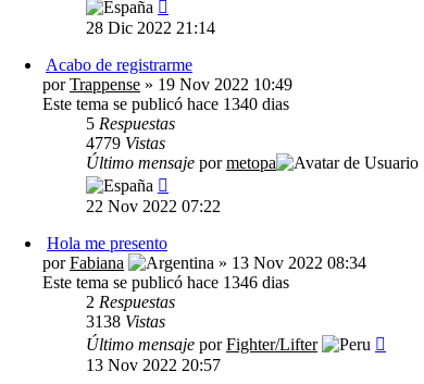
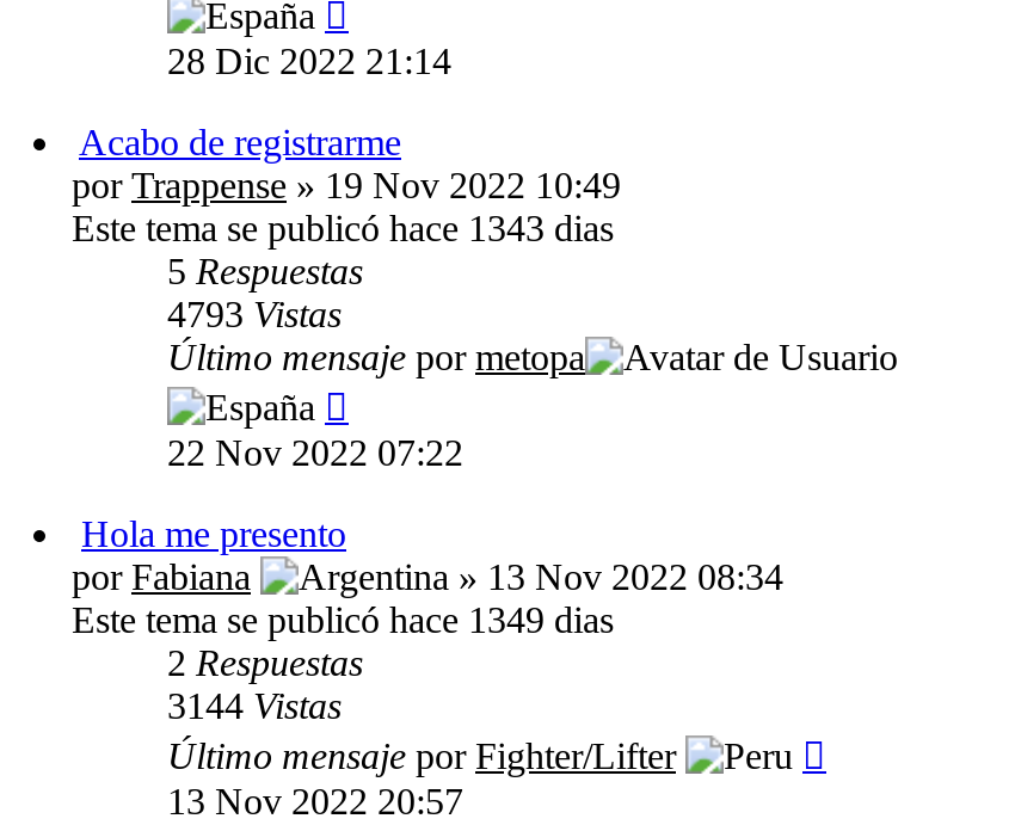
[42,94,289,113] Este tema se publicó hace 1340 dias -> [72,207,614,248] Este tema se publicó hace 1343 dias
[86,133,165,152] 4779Vistas -> [167,293,342,334] 4793Vistas
[42,273,289,291] Este tema se publicó hace 1346 dias -> [72,599,614,639] Este tema se publicó hace 1349 dias
[86,312,165,330] 3138Vistas -> [167,685,342,725] 3144Vistas

